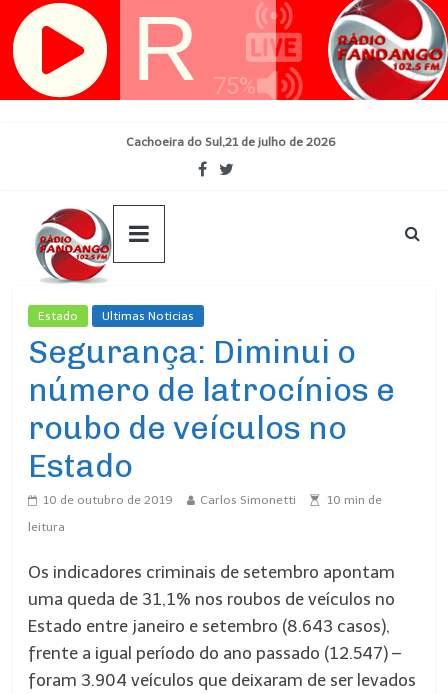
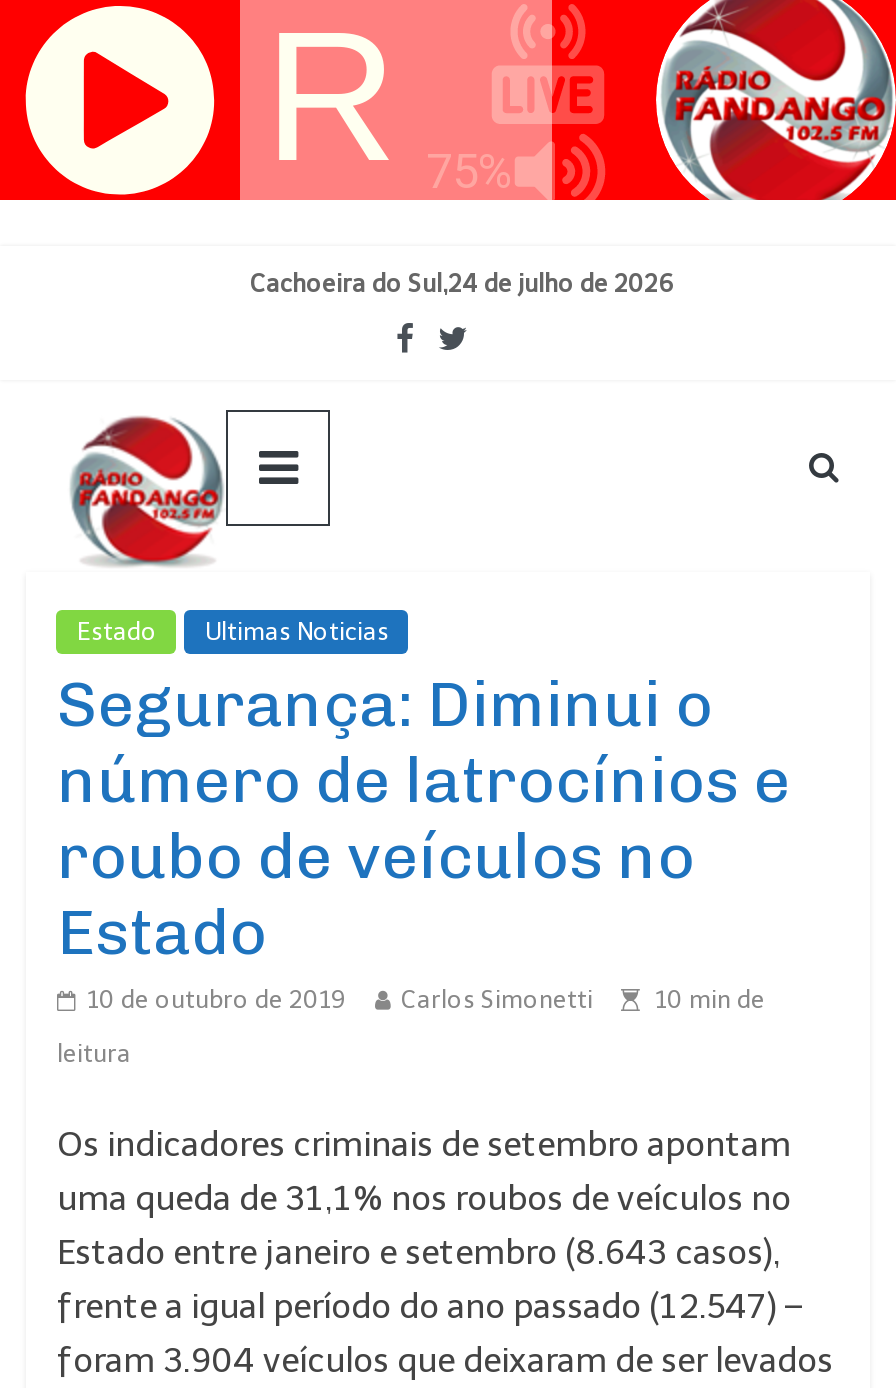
[126,135,336,149] Cachoeira do Sul,21 de julho de 2026 -> [250,270,674,298] Cachoeira do Sul,24 de julho de 2026

